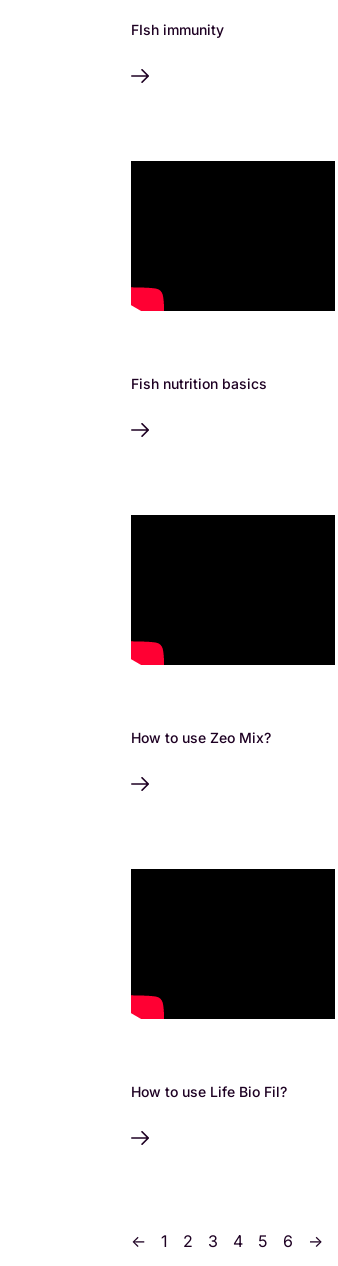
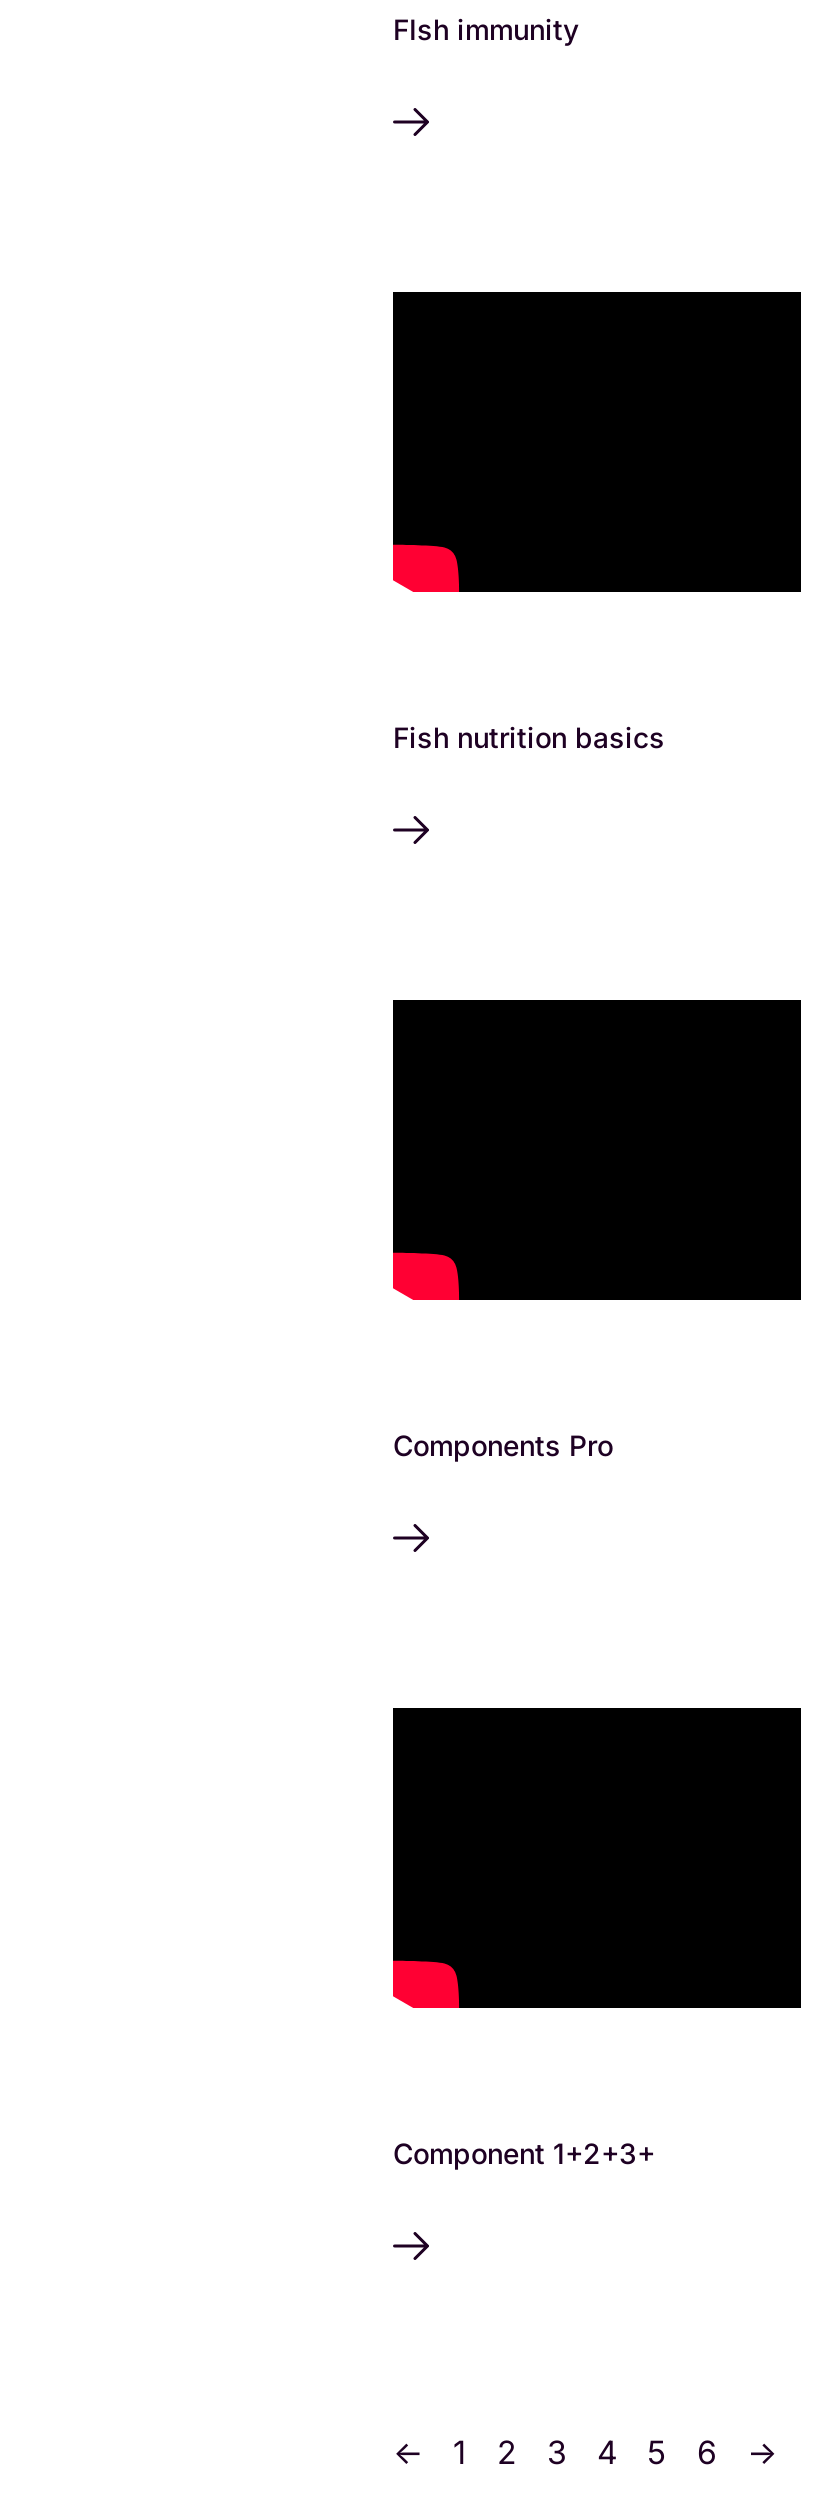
[131,729,271,746] How to use Zeo Mix? -> [393,1428,613,1462] Components Pro
[131,1083,287,1100] How to use Life Bio Fil? -> [393,2136,655,2170] Component 1+2+3+

